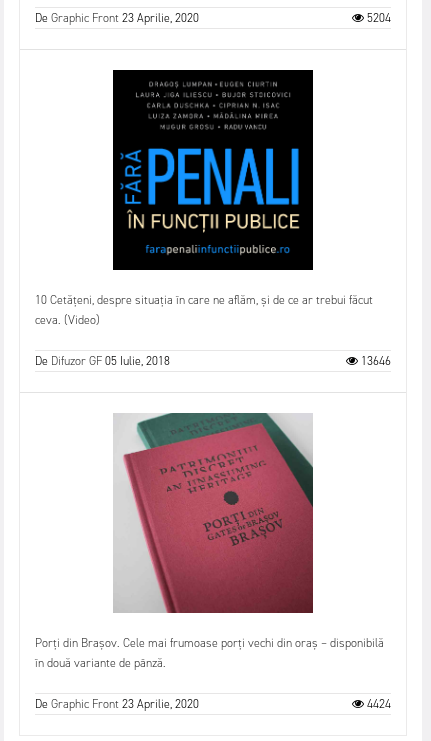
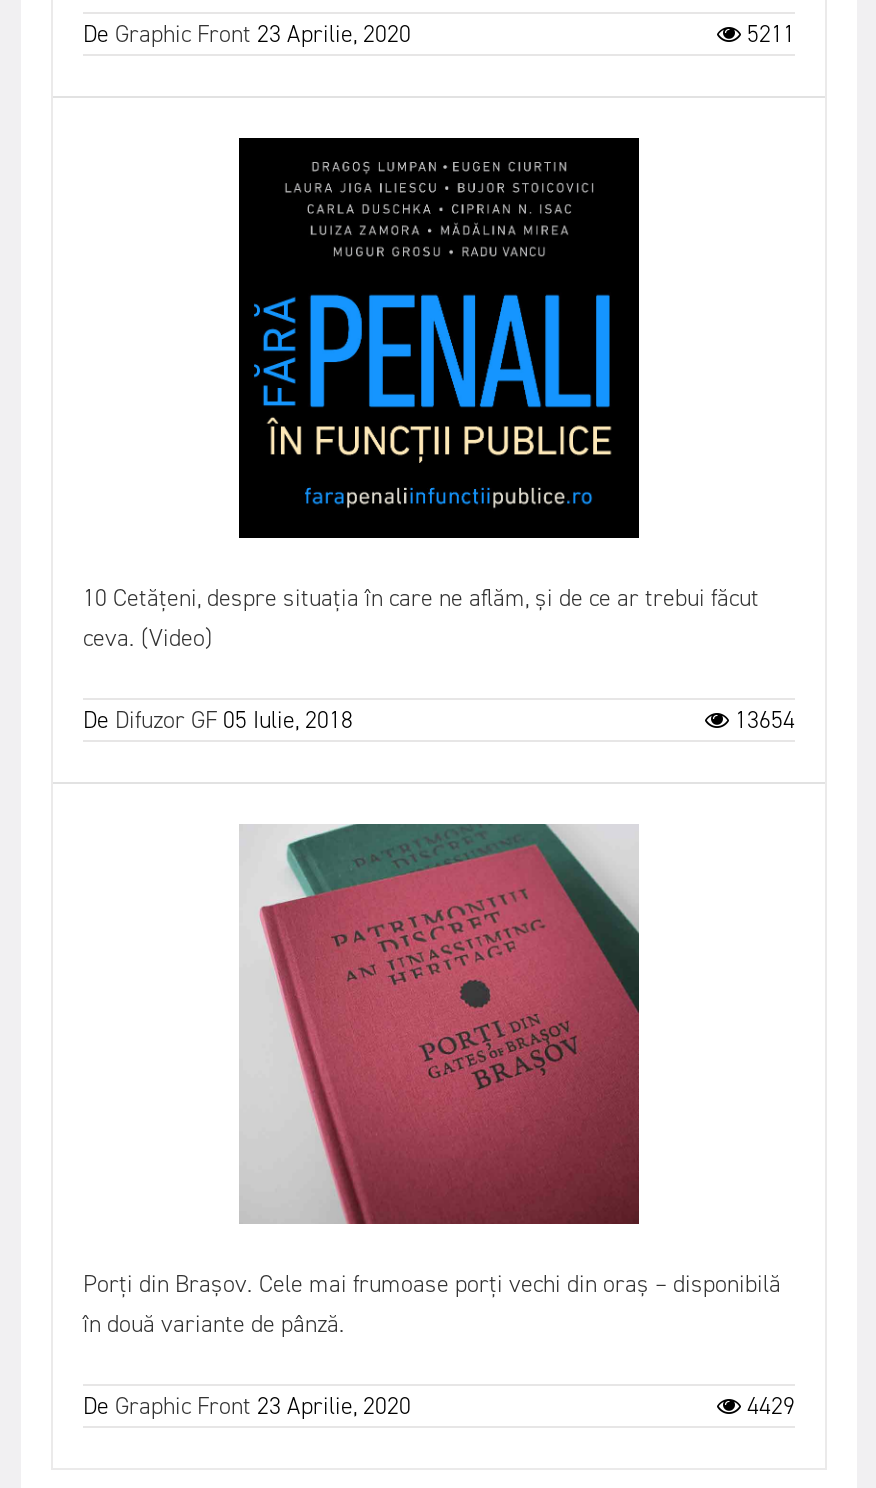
[364,10,391,26] 5204 -> [741,18,795,50] 5211
[358,353,391,369] 13646 -> [729,704,795,736] 13654
[364,696,391,712] 4424 -> [741,1390,795,1422] 4429

